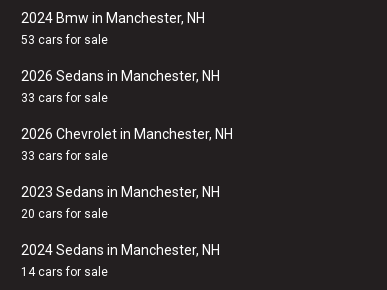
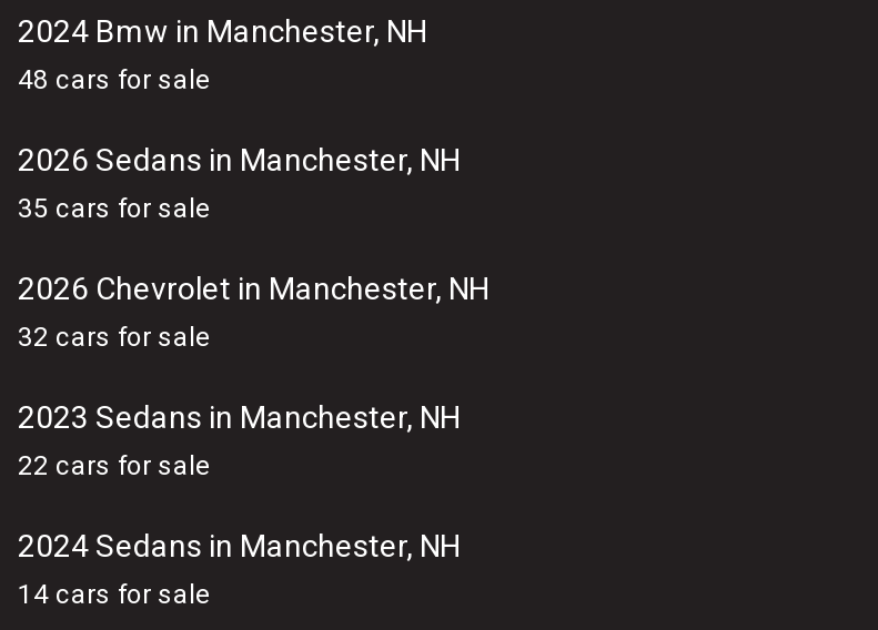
[21,33,108,47] 53 cars for sale -> [18,64,211,95] 48 cars for sale
[21,91,108,105] 33 cars for sale -> [18,193,211,224] 35 cars for sale
[21,149,108,163] 33 cars for sale -> [18,322,211,353] 32 cars for sale
[21,207,108,221] 20 cars for sale -> [18,450,211,481] 22 cars for sale

